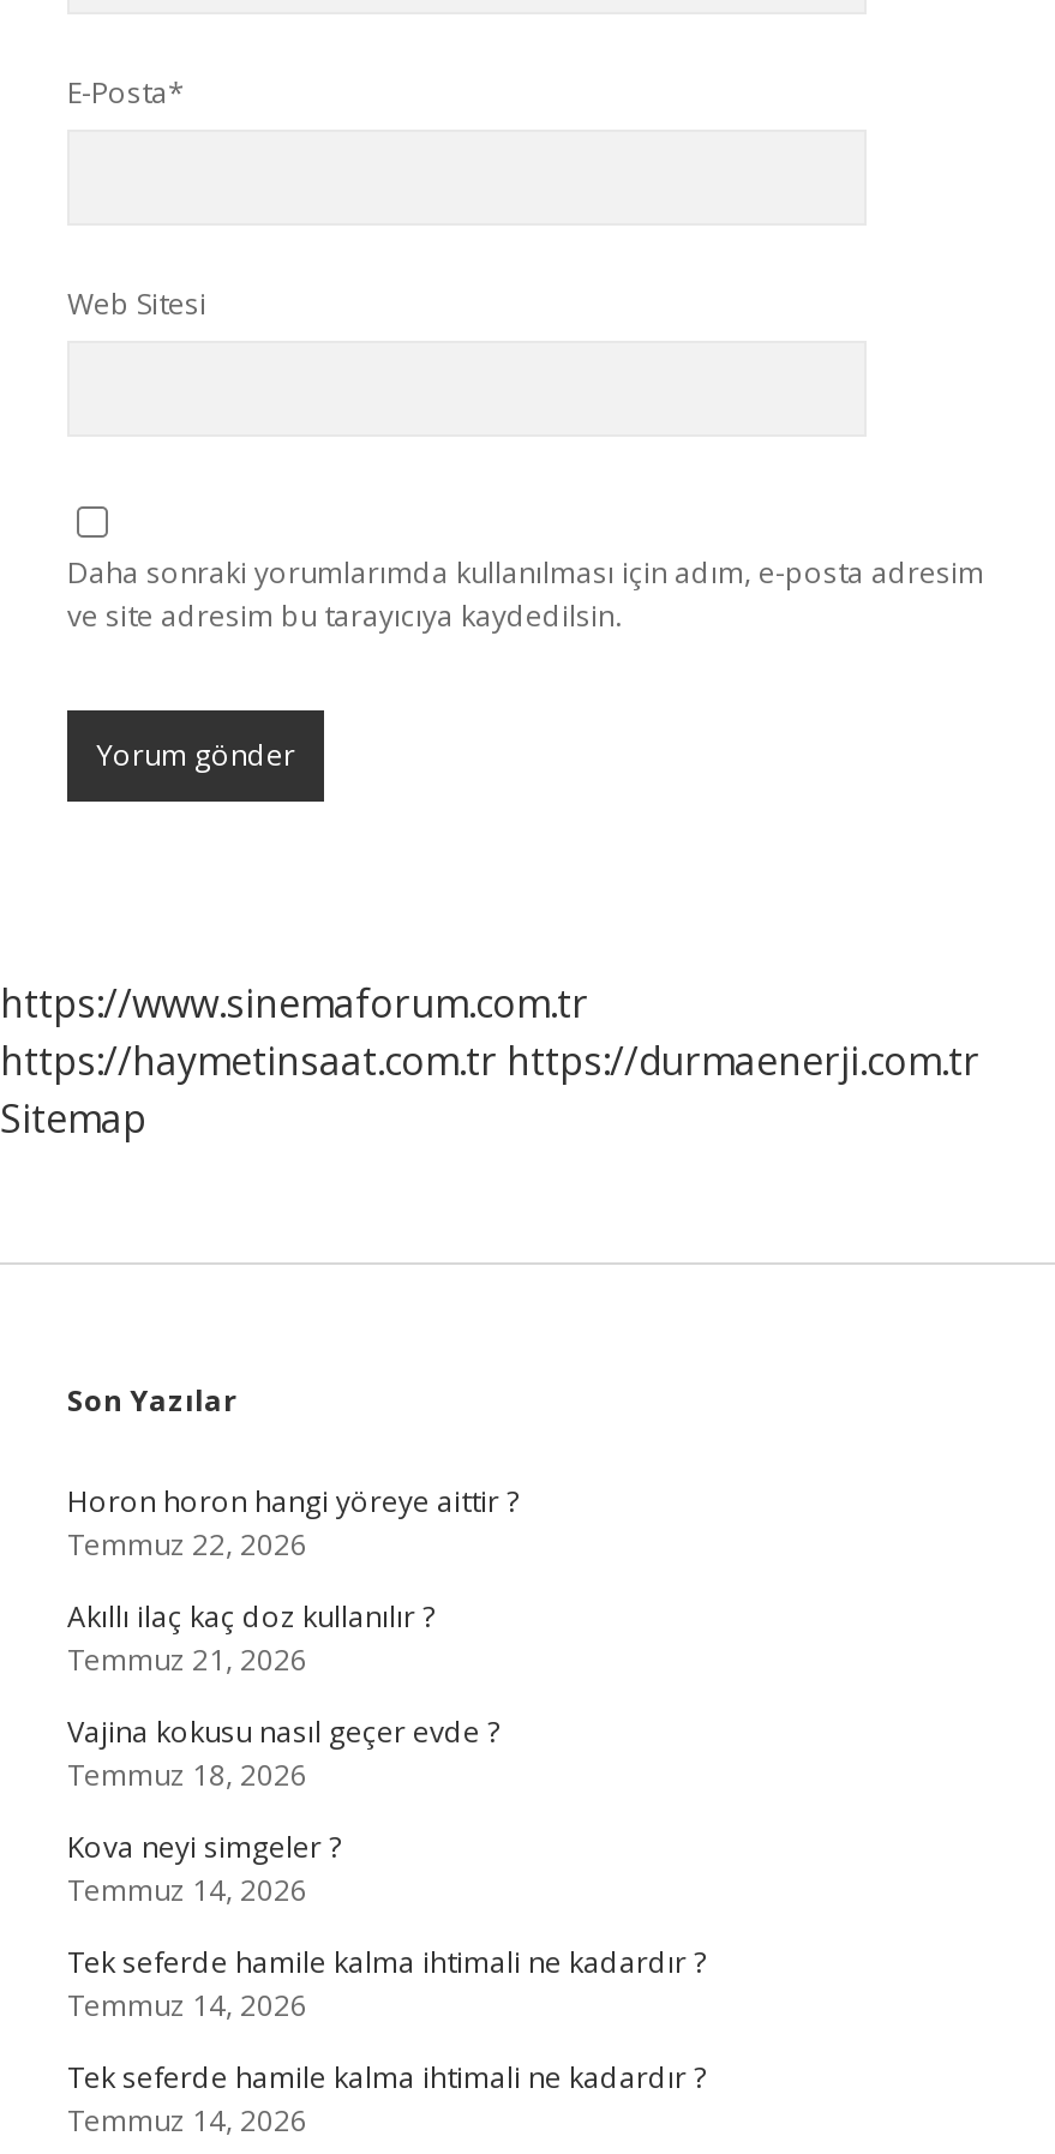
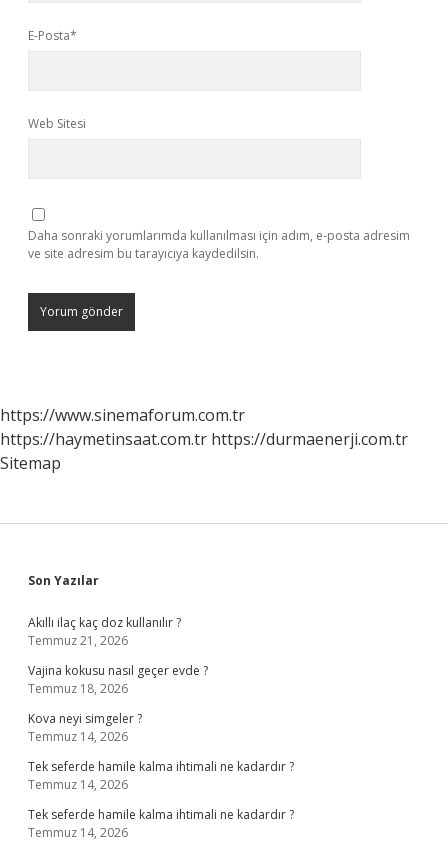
[67,1481,518,1565] Horon horon hangi yöreye aittir ? | Temmuz 22, 2026 -> none

